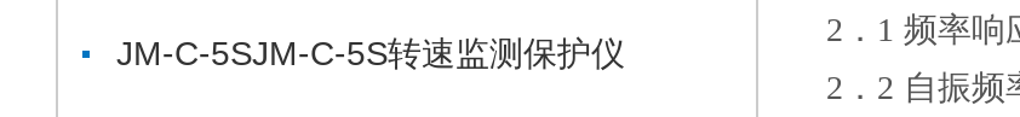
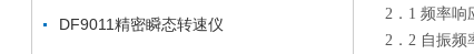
[116,34,625,72] JM-C-5SJM-C-5S转速监测保护仪 -> [59,15,224,33] DF9011精密瞬态转速仪

